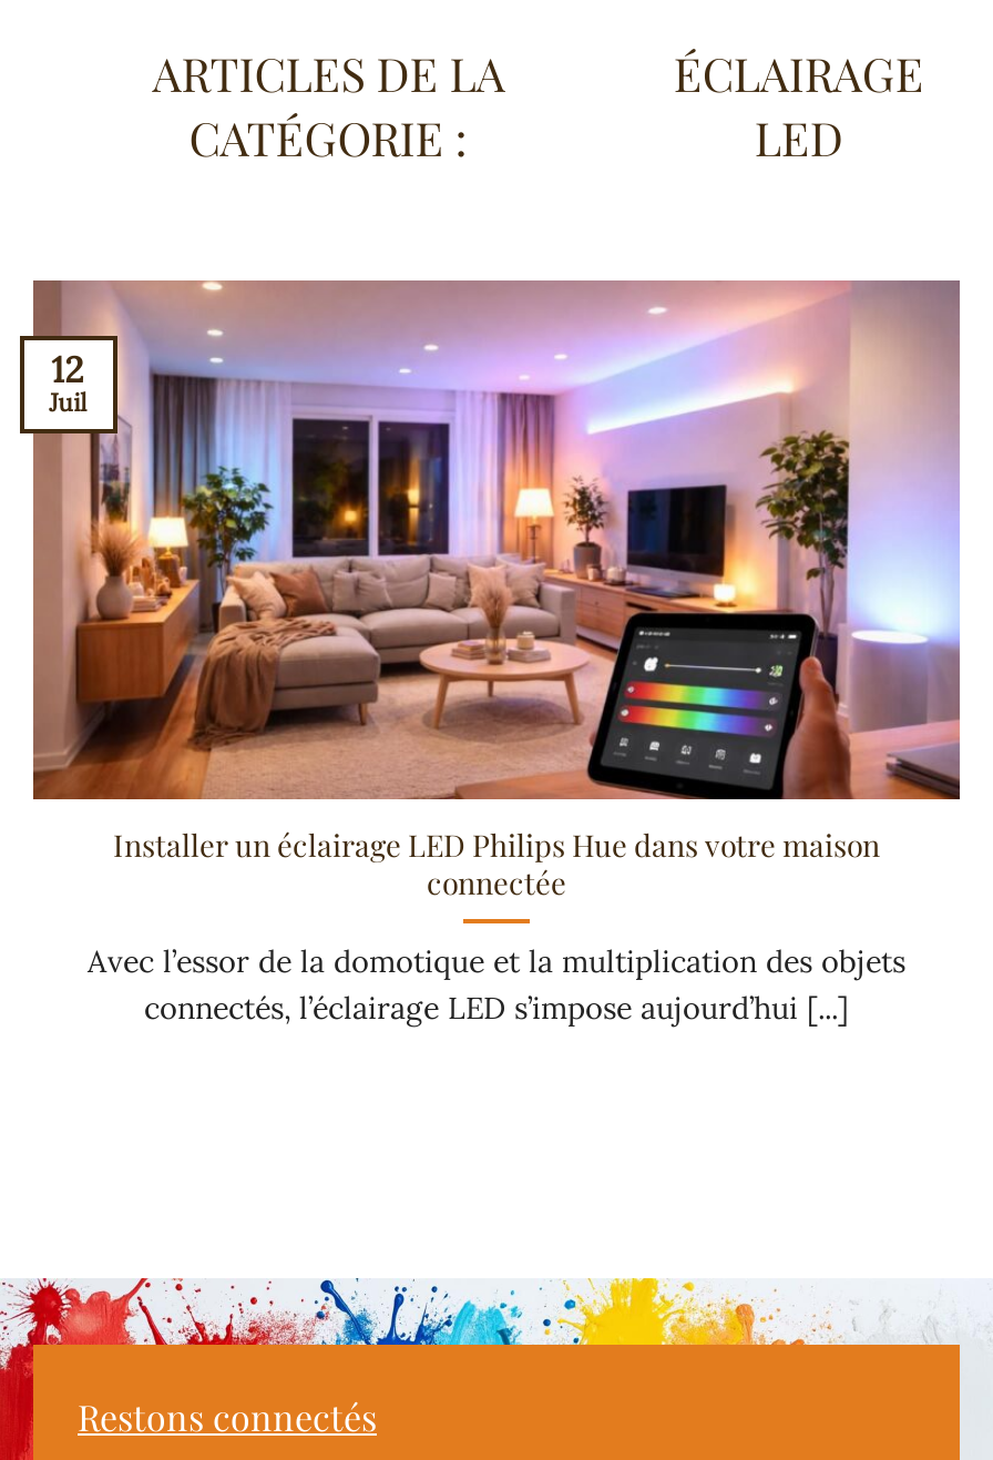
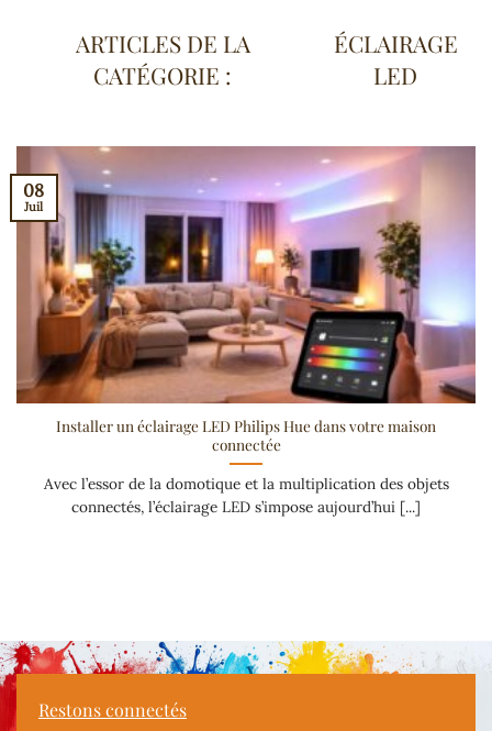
[51,347,84,392] 12 -> [23,179,44,201] 08

